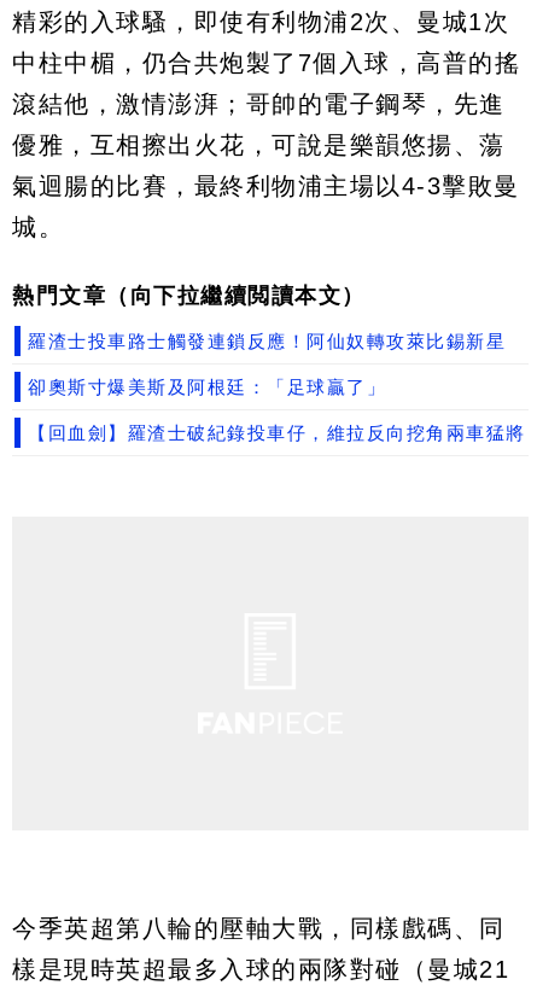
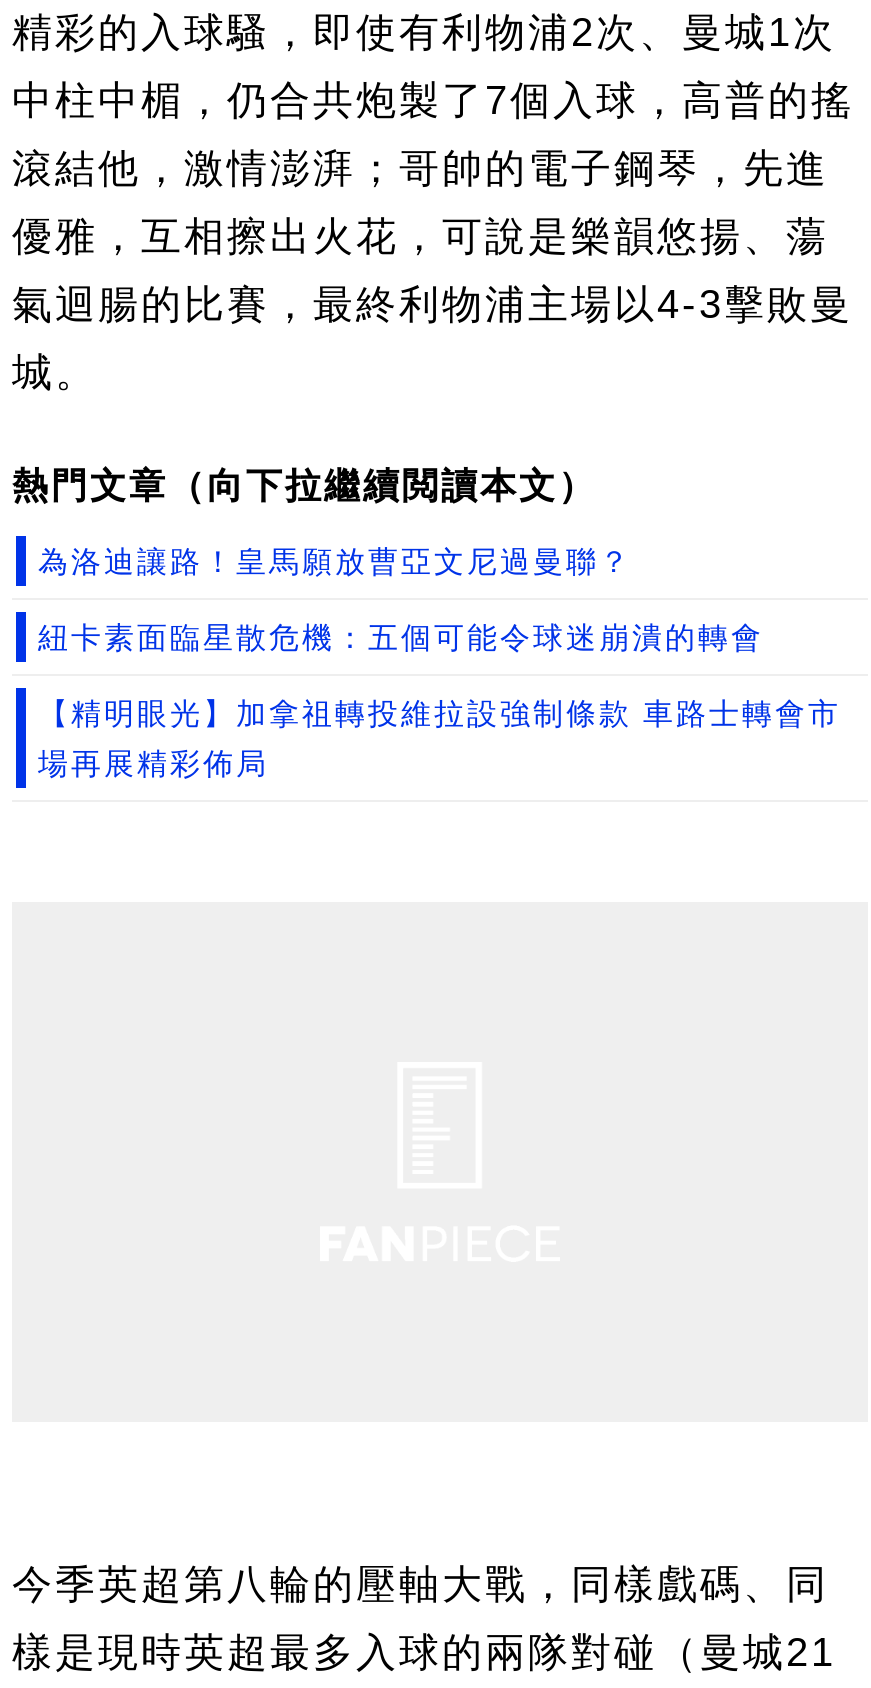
[28,331,526,443] 羅渣士投車路士觸發連鎖反應！阿仙奴轉攻萊比錫新星 | 卻奧斯寸爆美斯及阿根廷：「足球贏了」 | 【回血劍】羅渣士破紀錄投車仔，維拉反向挖角兩車猛將 -> [38,544,841,780] 為洛迪讓路！皇馬願放曹亞文尼過曼聯？ | 紐卡素面臨星散危機：五個可能令球迷崩潰的轉會 | 【精明眼光】加拿祖轉投維拉設強制條款 車路士轉會市 | 場再展精彩佈局

